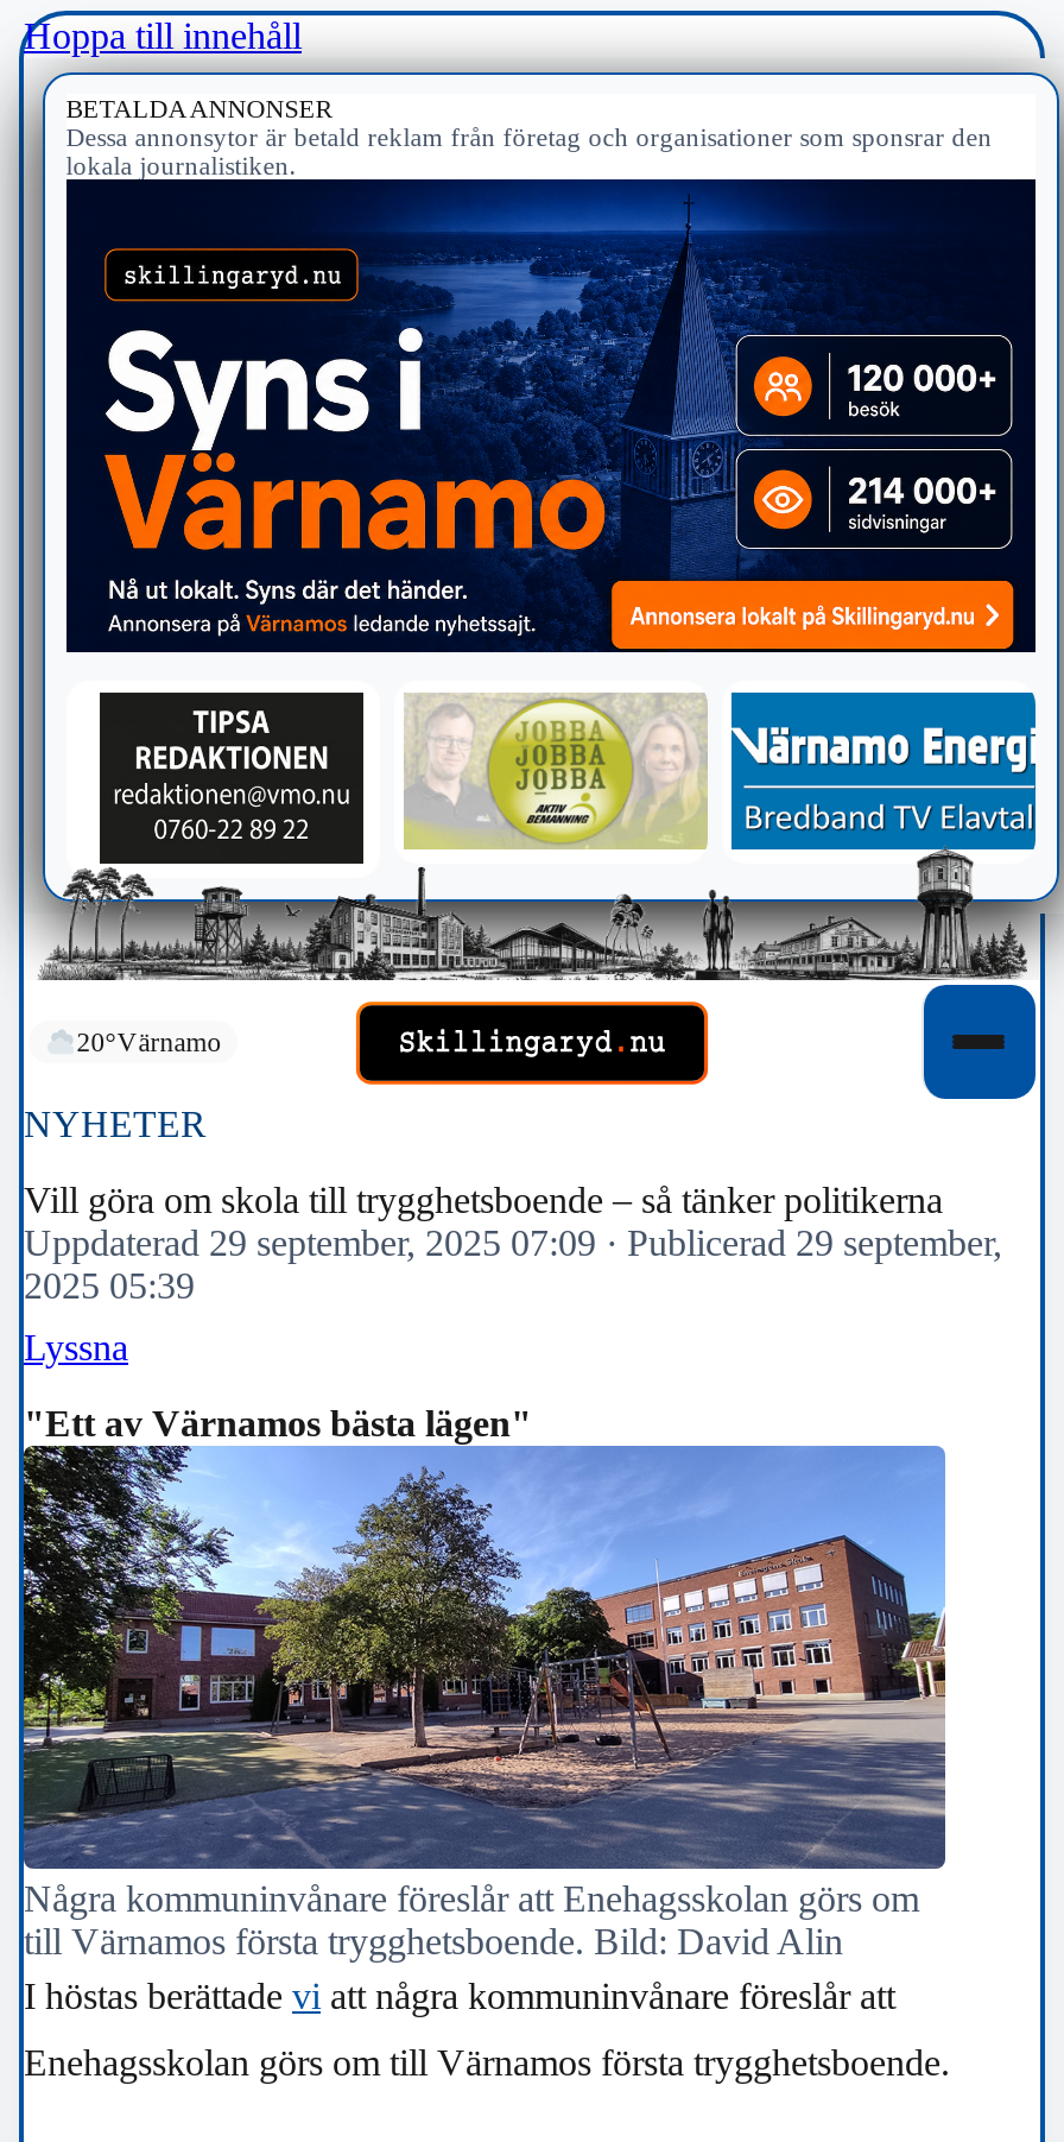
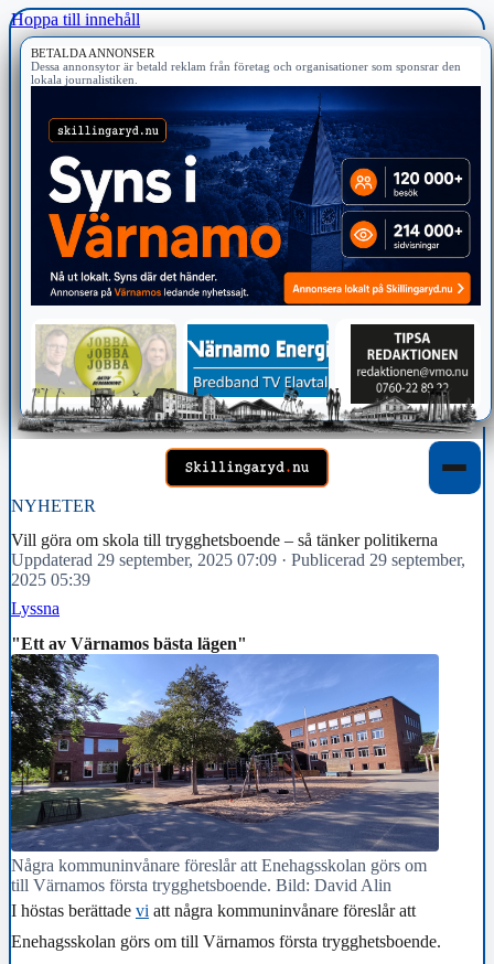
[40,690,1038,1006] [image] -> [18,323,481,439] [image]
[76,1028,221,1057] 20°Värnamo -> none

